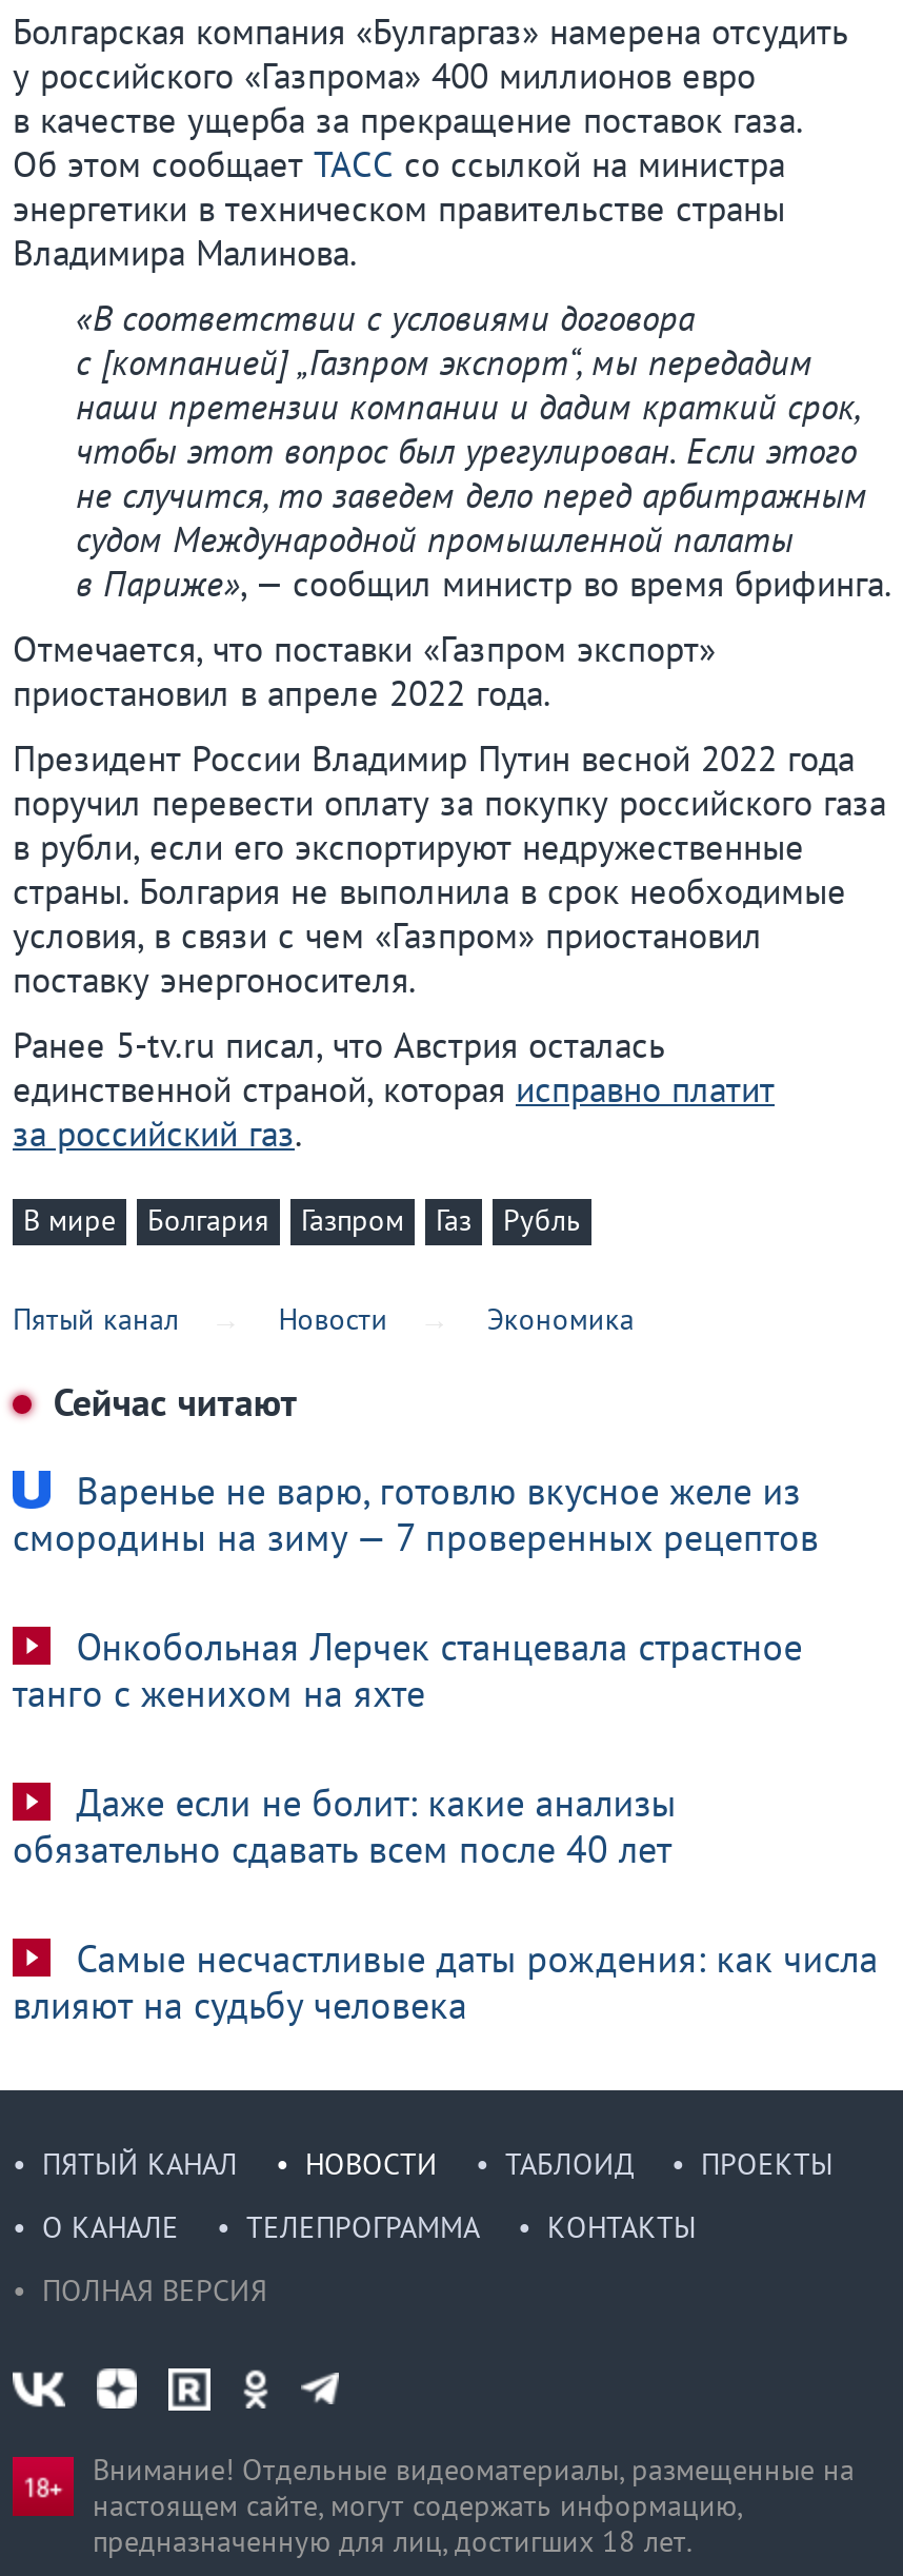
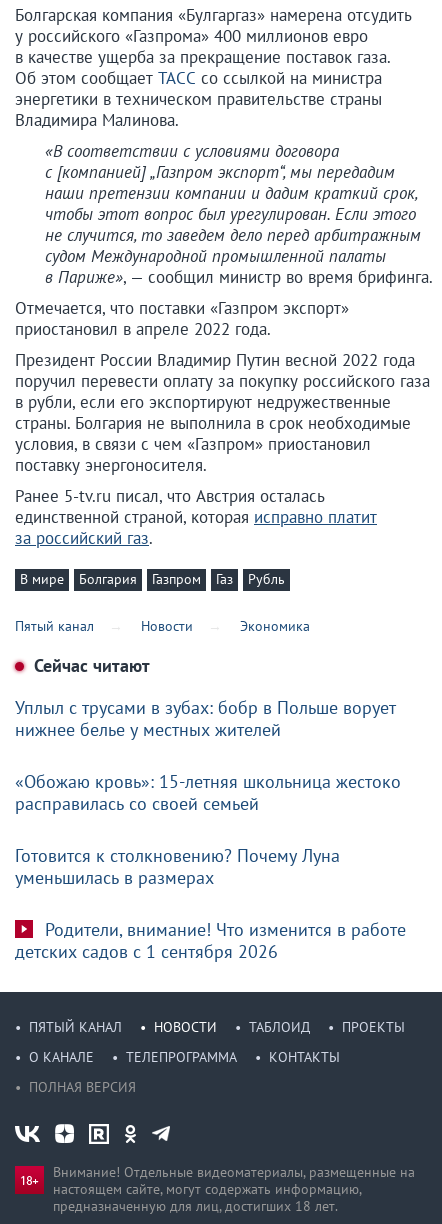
[13,1466,819,1561] Варенье не варю, готовлю вкусное желе из | смородины на зиму — 7 проверенных рецептов -> [15,696,396,741] Уплыл с трусами в зубах: бобр в Польше ворует | нижнее белье у местных жителей
[13,1622,802,1717] Онкобольная Лерчек станцевала страстное | танго с женихом на яхте -> [15,770,401,815] «Обожаю кровь»: 15-летняя школьница жестоко | расправилась со своей семьей
[13,1778,676,1873] Даже если не болит: какие анализы | обязательно сдавать всем после 40 лет -> [15,844,340,889] Готовится к столкновению? Почему Луна | уменьшилась в размерах
[13,1934,878,2029] Самые несчастливые даты рождения: как числа | влияют на судьбу человека -> [15,918,406,963] Родители, внимание! Что изменится в работе | детских садов с 1 сентября 2026

